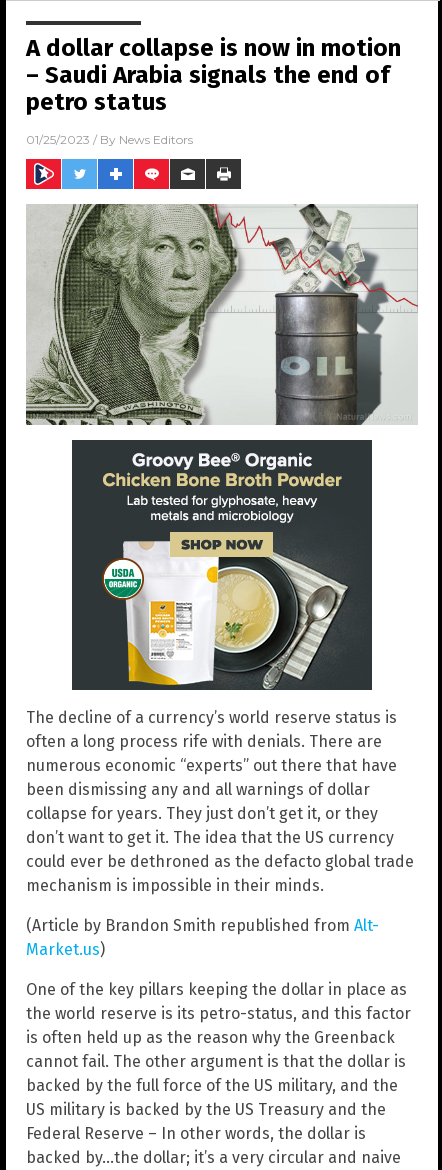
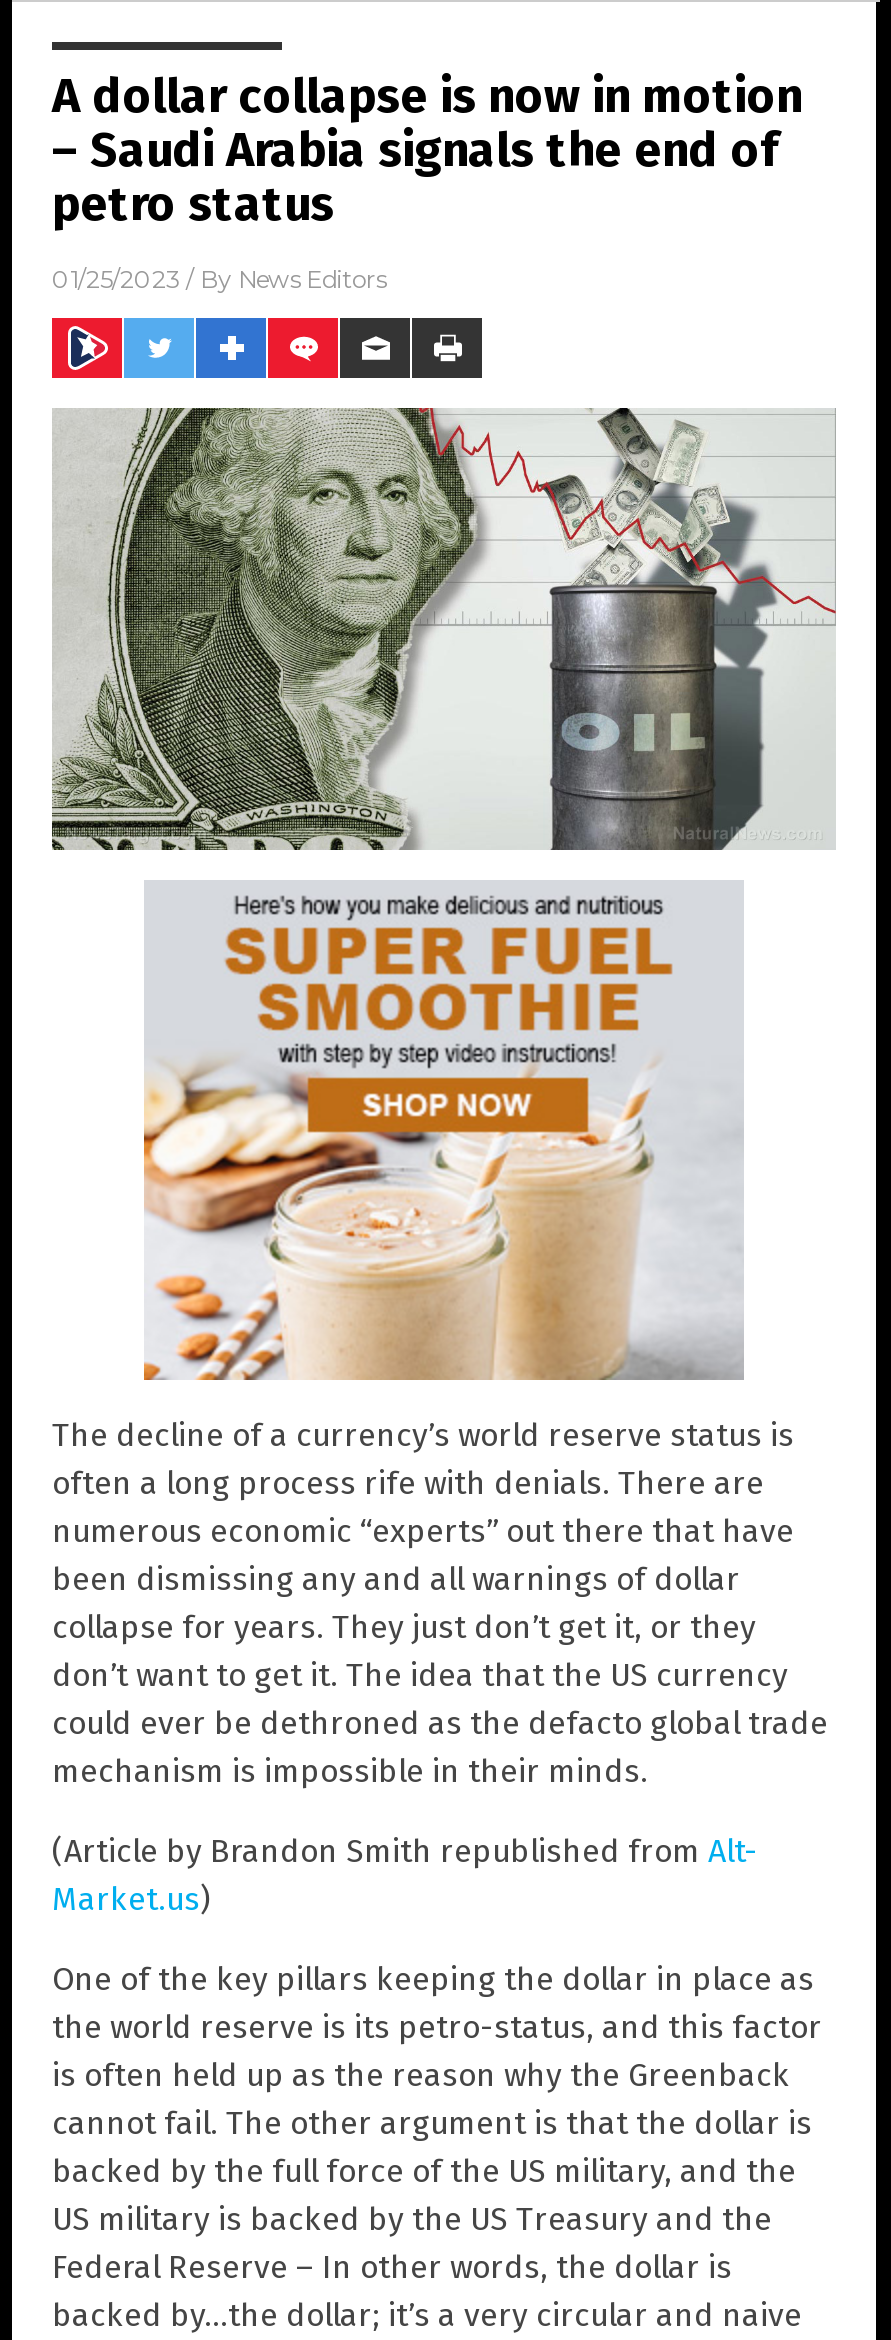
[71,439,373,691] [image] -> [142,880,744,1382] [image]

